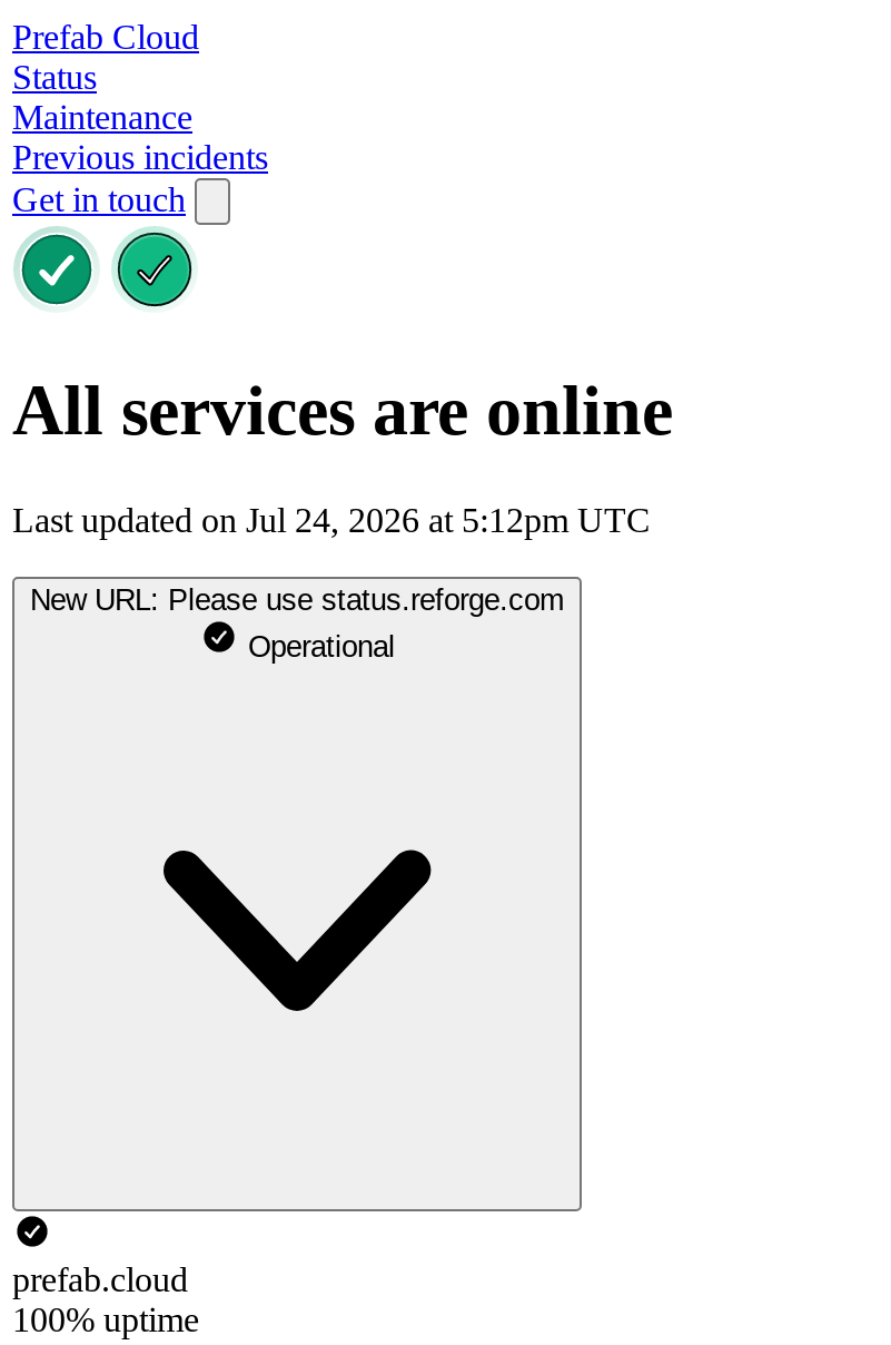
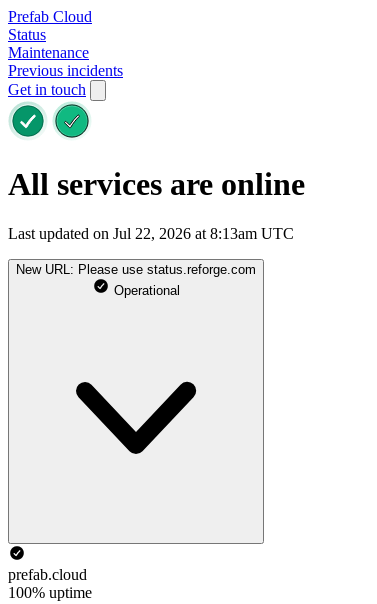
[12,501,651,539] Last updated on Jul 24, 2026 at 5:12pm UTC -> [8,225,294,242] Last updated on Jul 22, 2026 at 8:13am UTC

